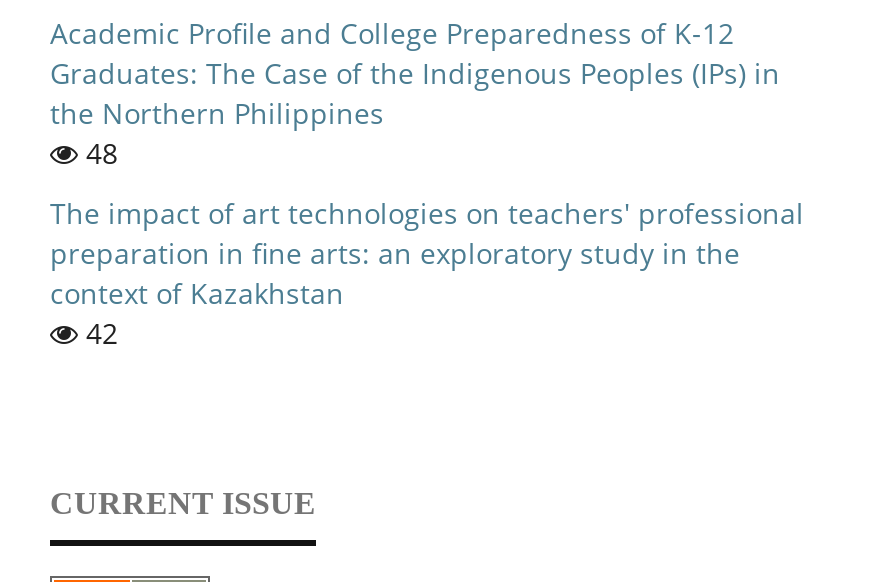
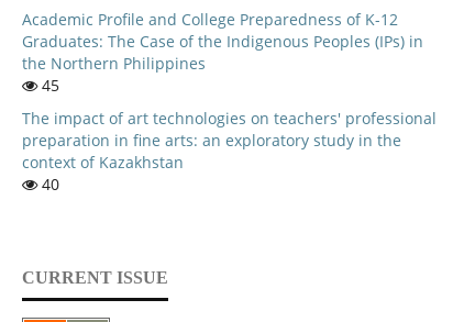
[78,134,118,172] 48 -> [37,75,59,95] 45
[78,314,118,352] 42 -> [37,173,59,194] 40

